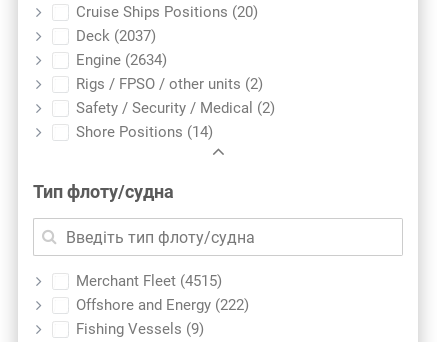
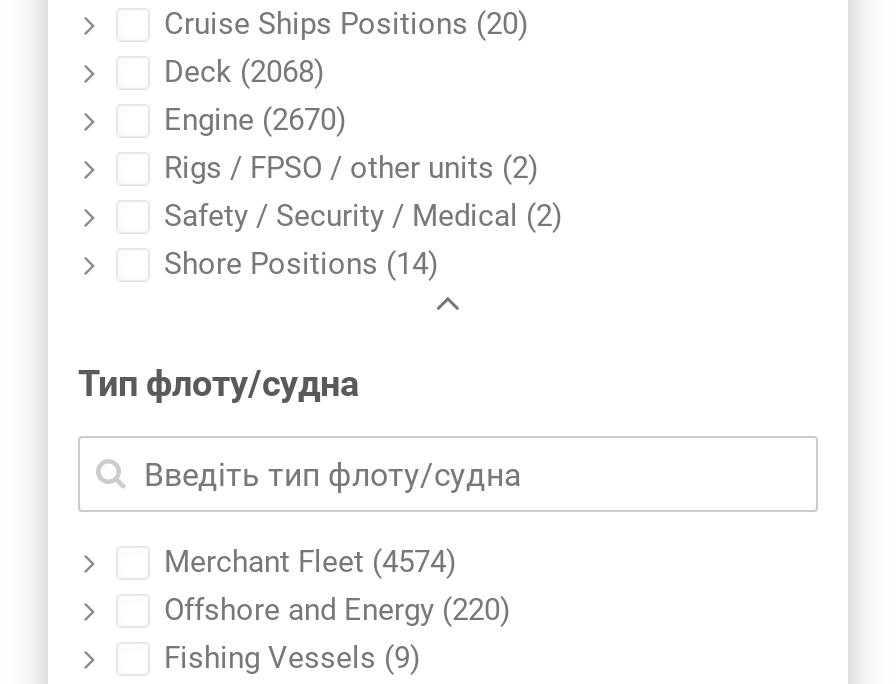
[76,27,156,45] Deck (2037) -> [164,54,324,90] Deck (2068)
[76,51,167,69] Engine (2634) -> [164,102,346,138] Engine (2670)
[76,272,222,290] Merchant Fleet (4515) -> [164,544,456,580] Merchant Fleet (4574)
[76,296,249,314] Offshore and Energy (222) -> [164,592,510,628] Offshore and Energy (220)

